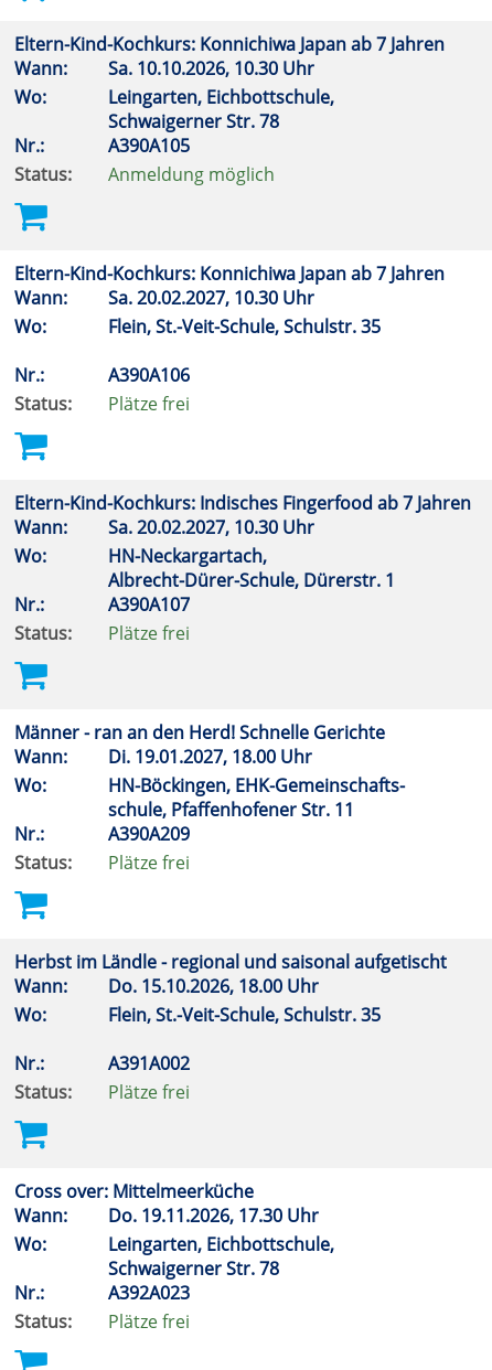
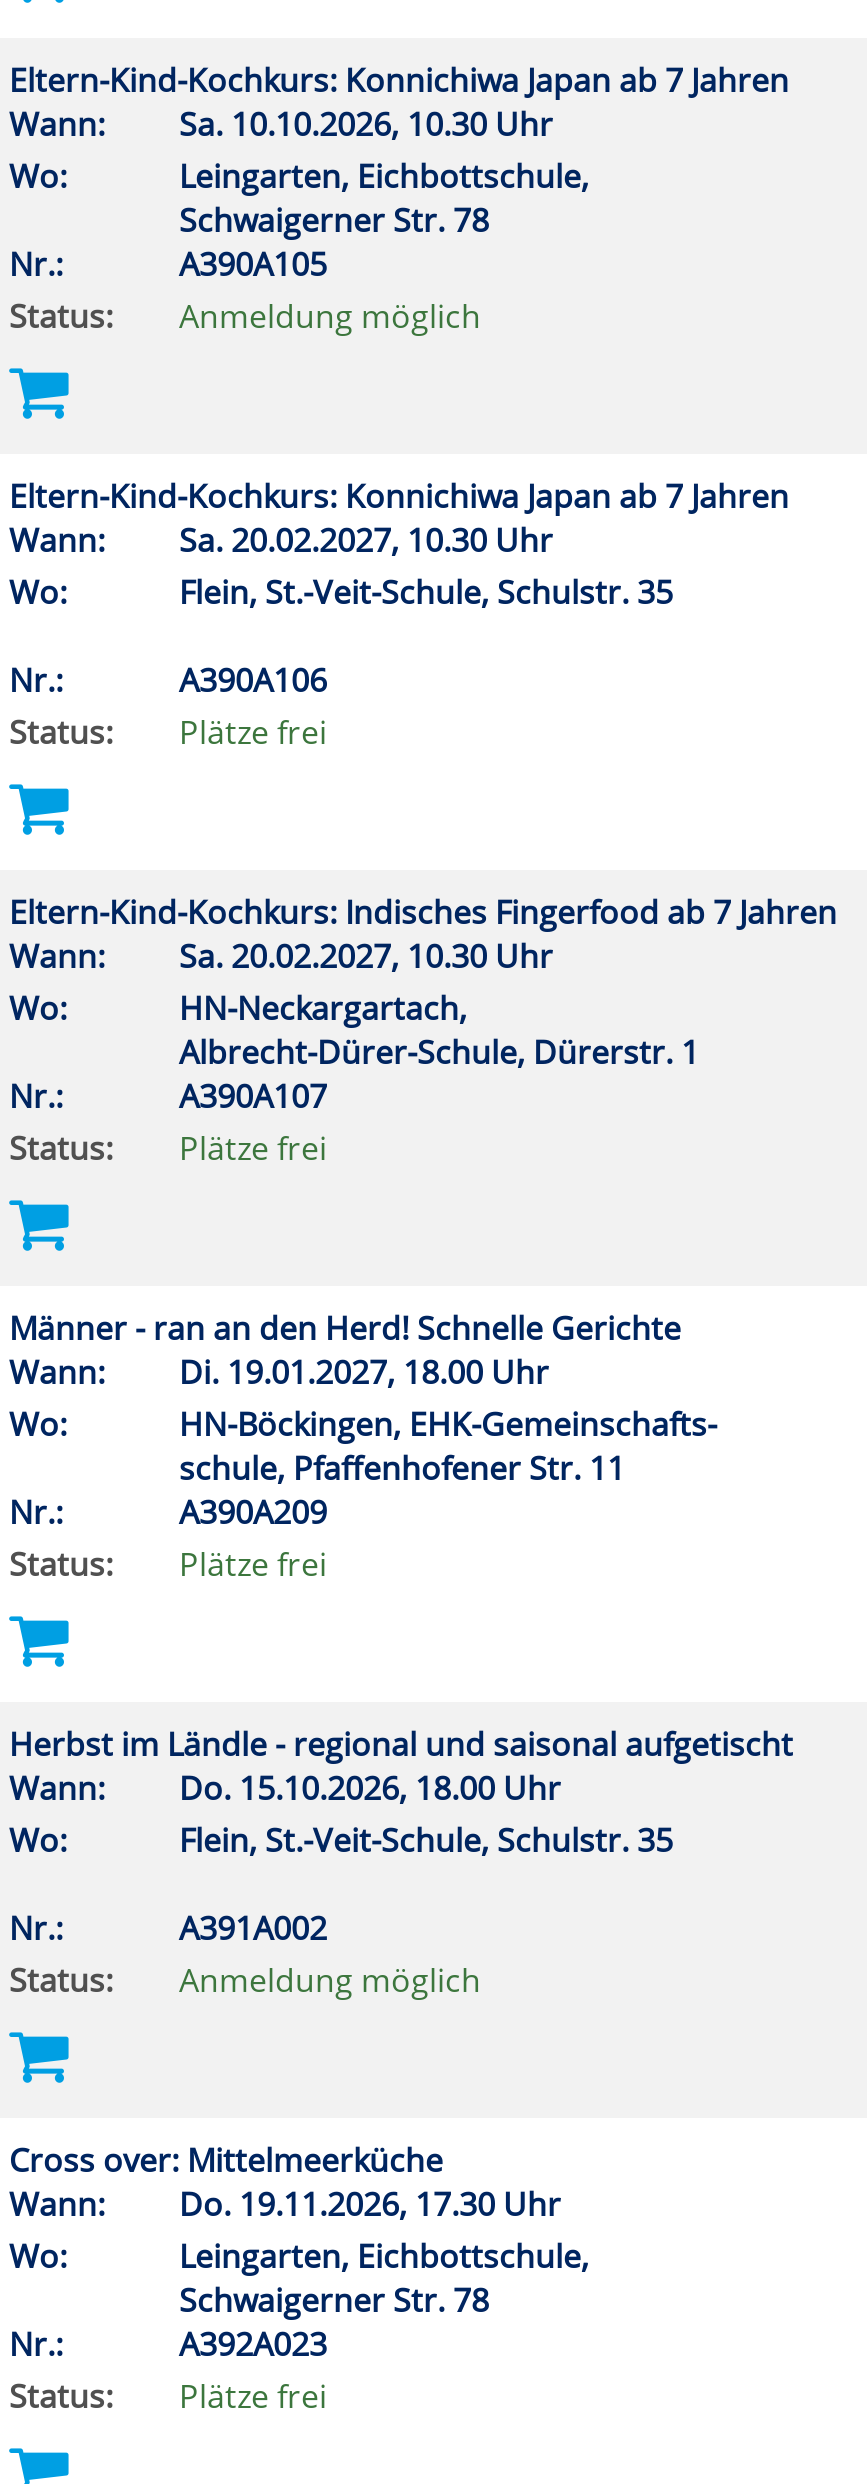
[108,1080,190,1104] Plätze frei -> [179,1958,481,2002] Anmeldung möglich

